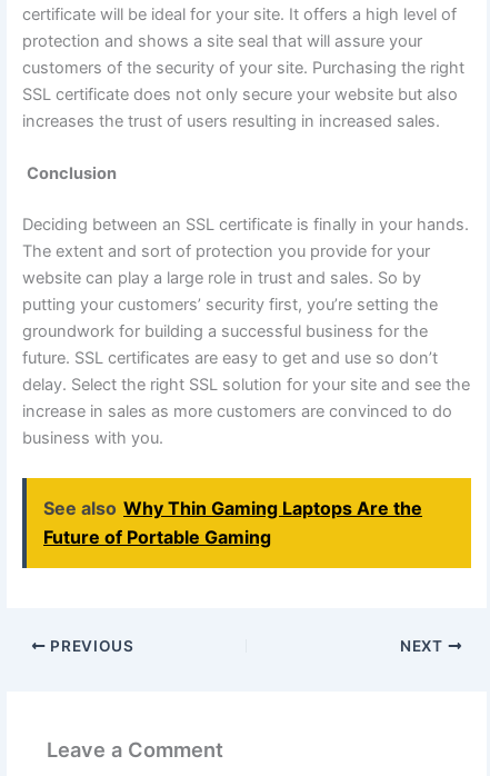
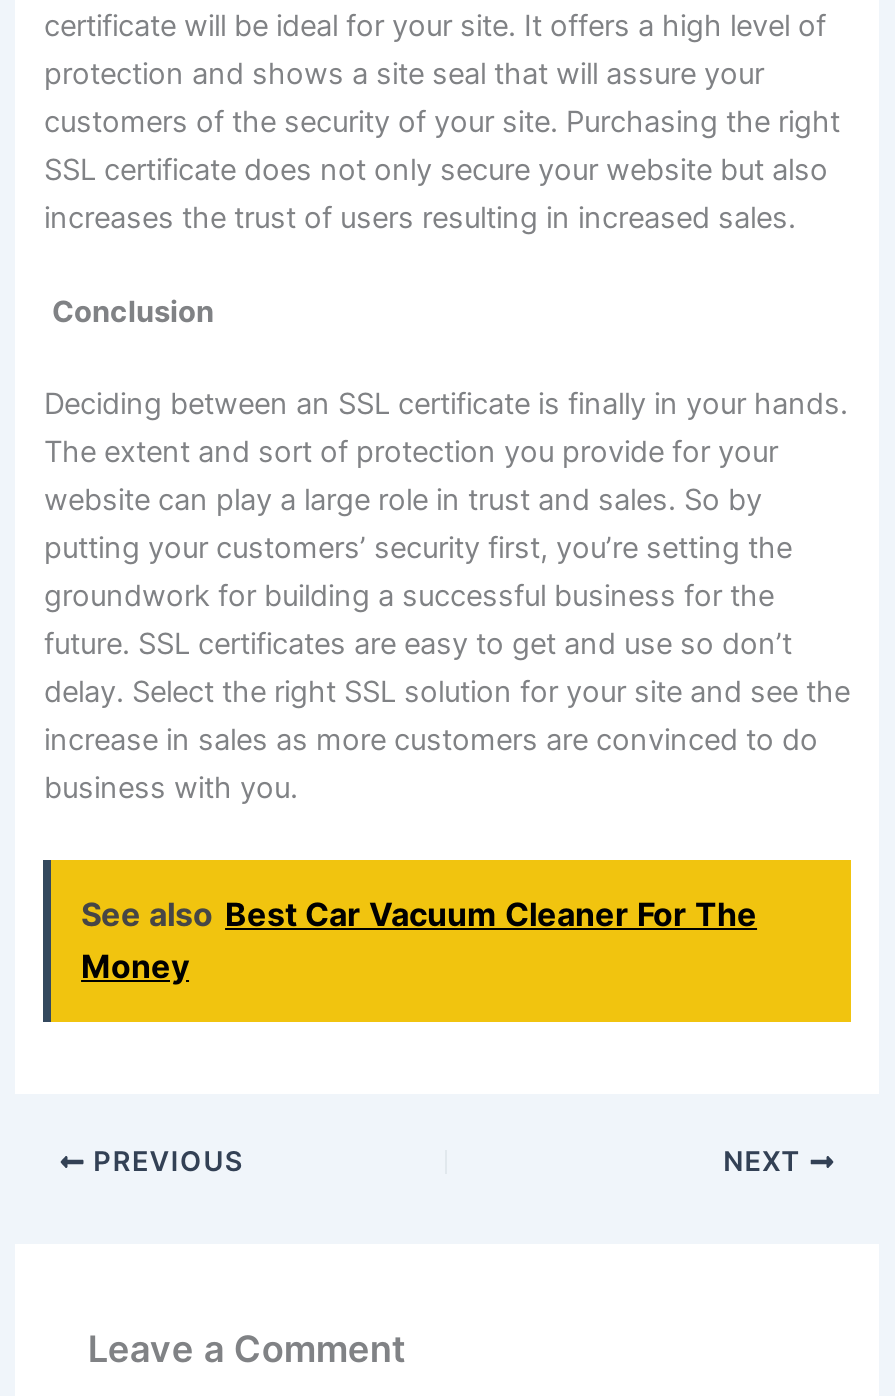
[43,497,422,548] See also Why Thin Gaming Laptops Are the | Future of Portable Gaming -> [81,894,757,986] See also Best Car Vacuum Cleaner For The | Money

